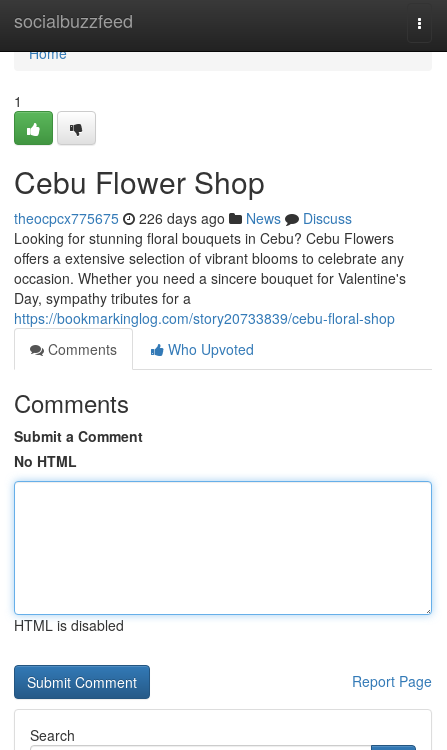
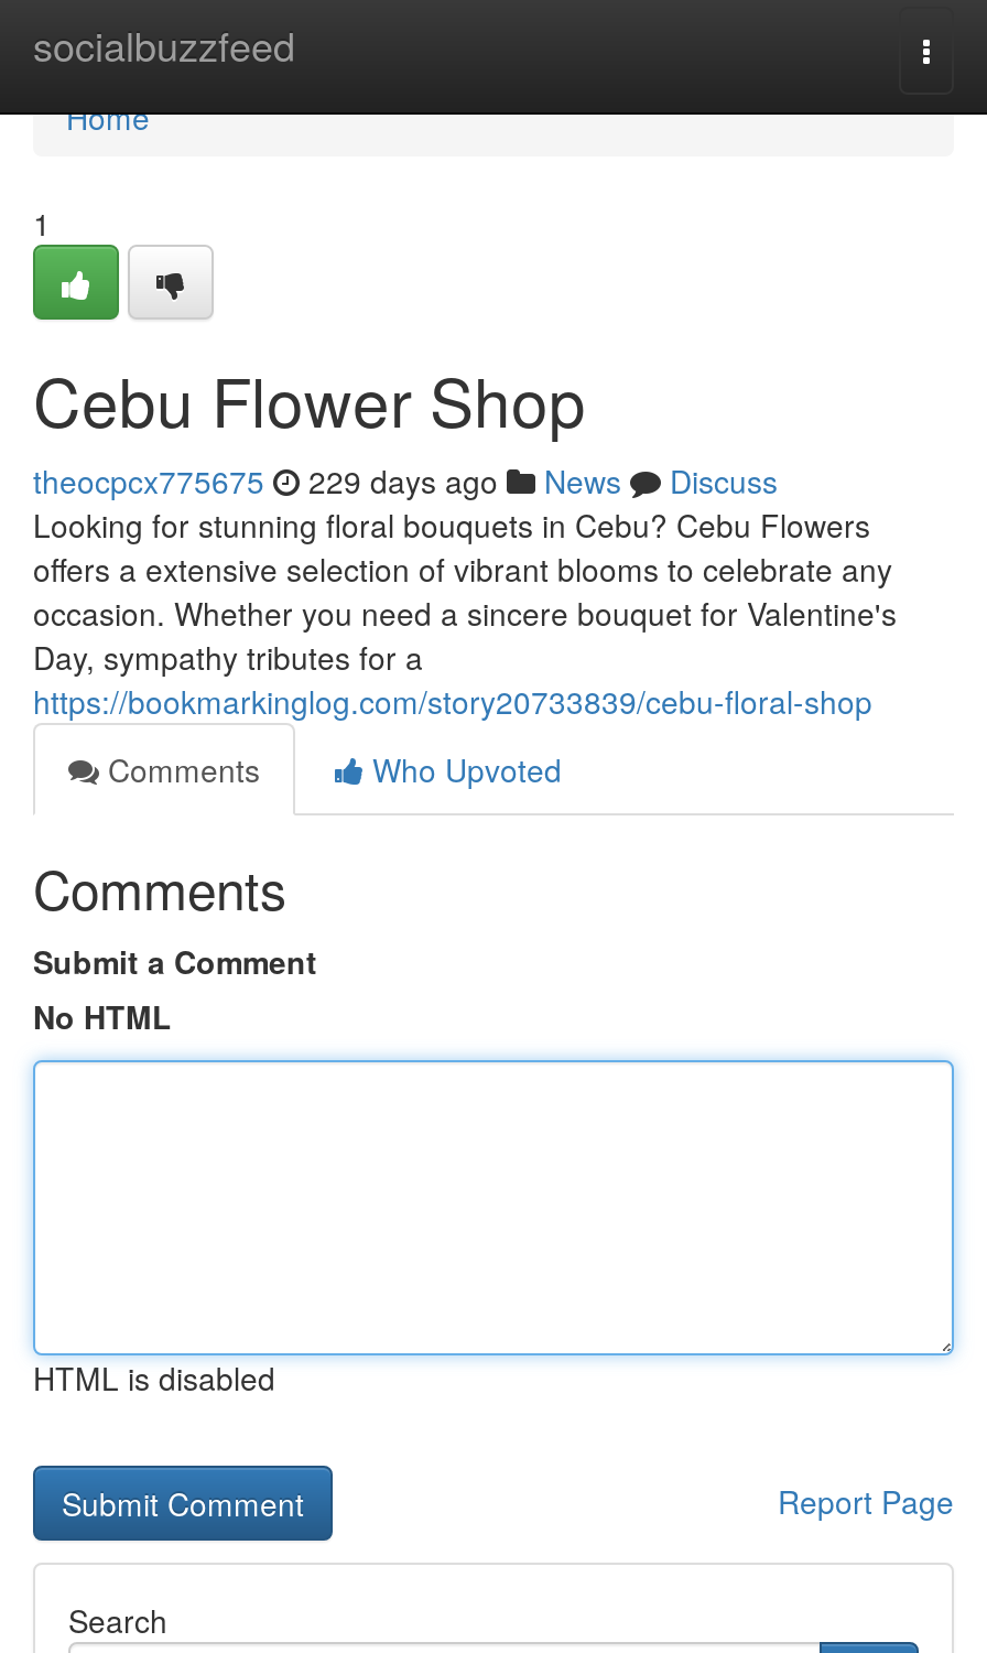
[14,208,352,228] theocpcx775675 226 days ago News Discuss -> [33,458,778,503] theocpcx775675 229 days ago News Discuss

